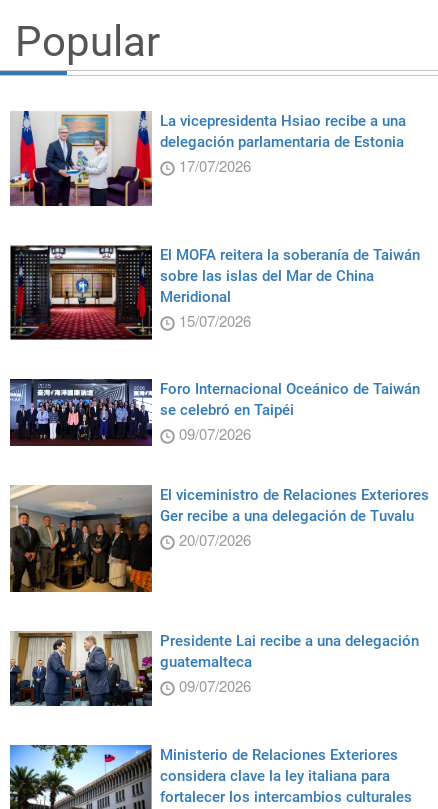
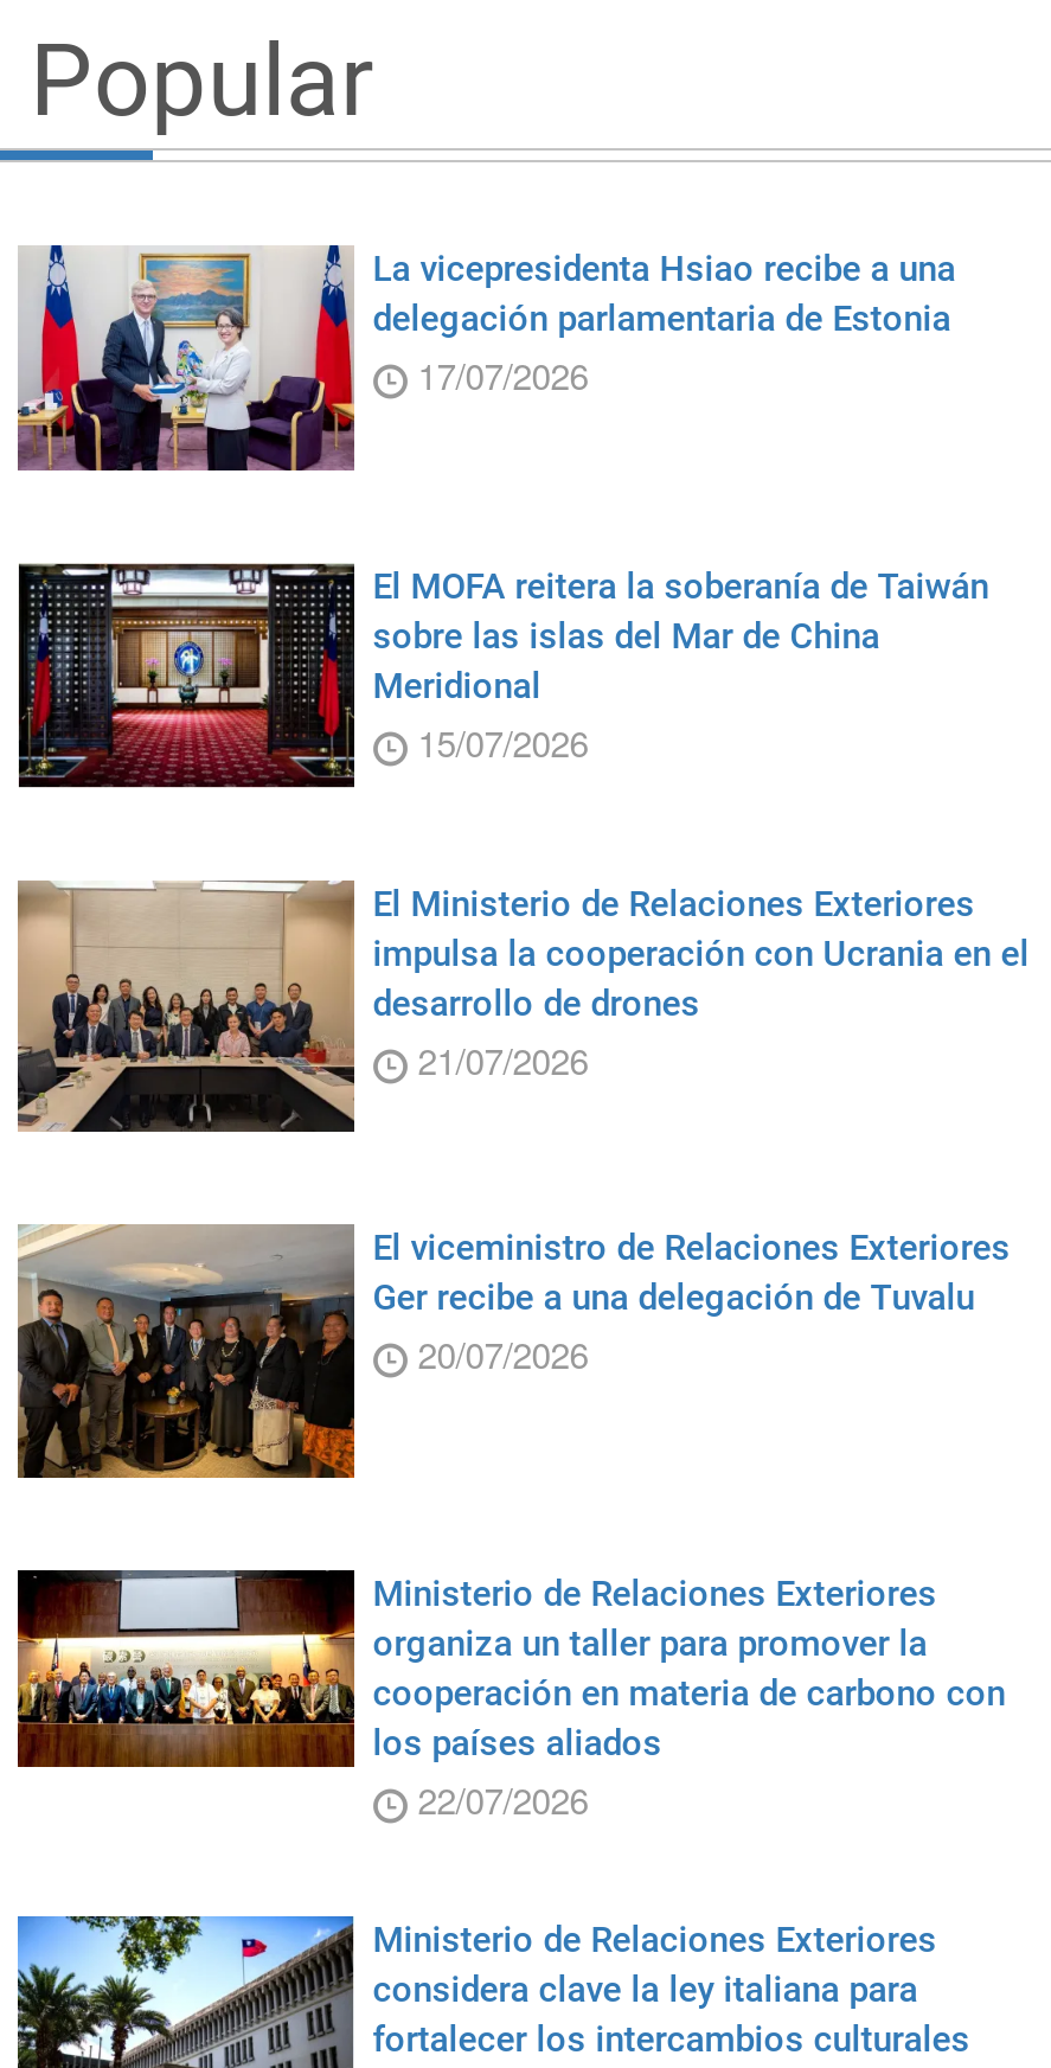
[9,378,420,446] [image] | Foro Internacional Oceánico de Taiwán | se celebró en Taipéi | 09/07/2026 -> [15,881,1029,1132] [image] | El Ministerio de Relaciones Exteriores | impulsa la cooperación con Ucrania en el | desarrollo de drones | 21/07/2026
[9,630,419,707] [image] | Presidente Lai recibe a una delegación | guatemalteca | 09/07/2026 -> [15,1568,1006,1824] [image] | Ministerio de Relaciones Exteriores | organiza un taller para promover la | cooperación en materia de carbono con | los países aliados | 22/07/2026

